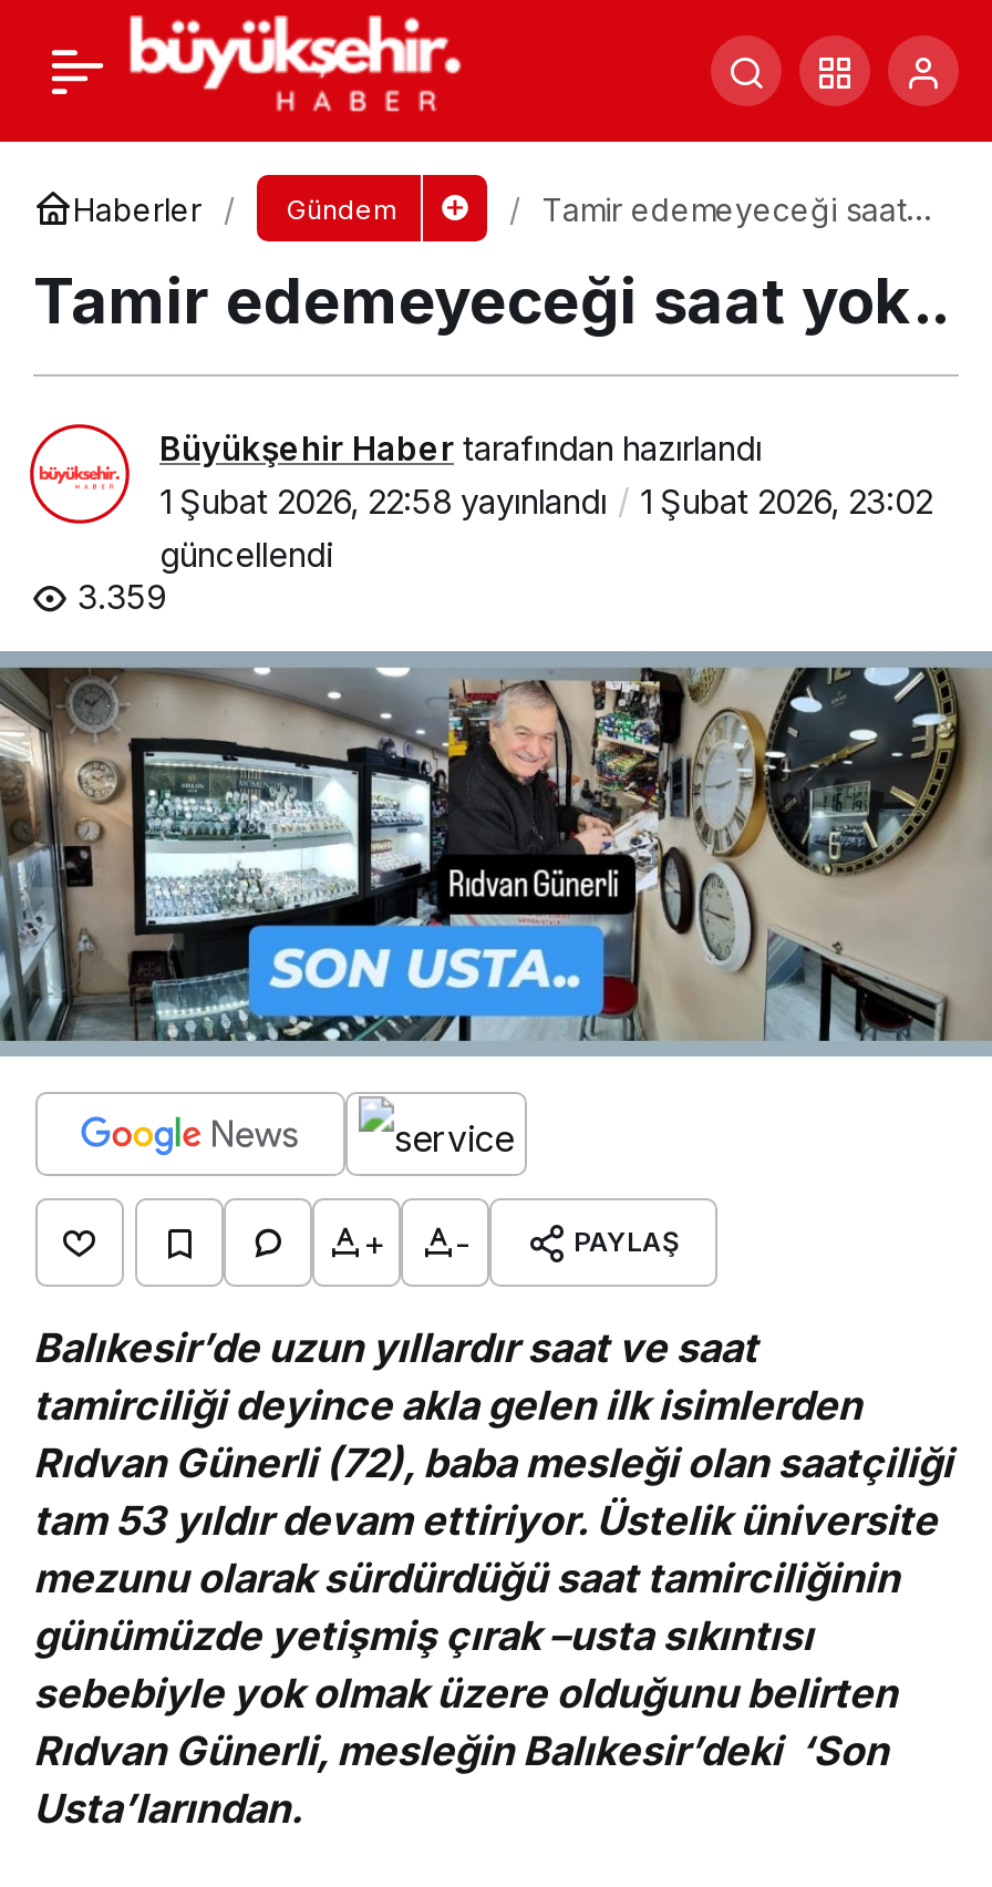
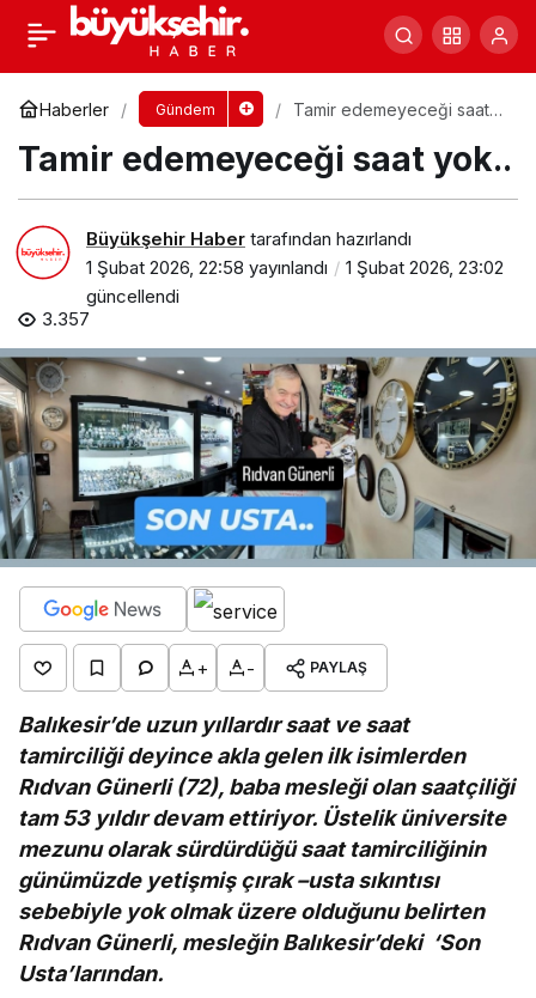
[77,575,166,617] 3.359 -> [42,307,90,330] 3.357

